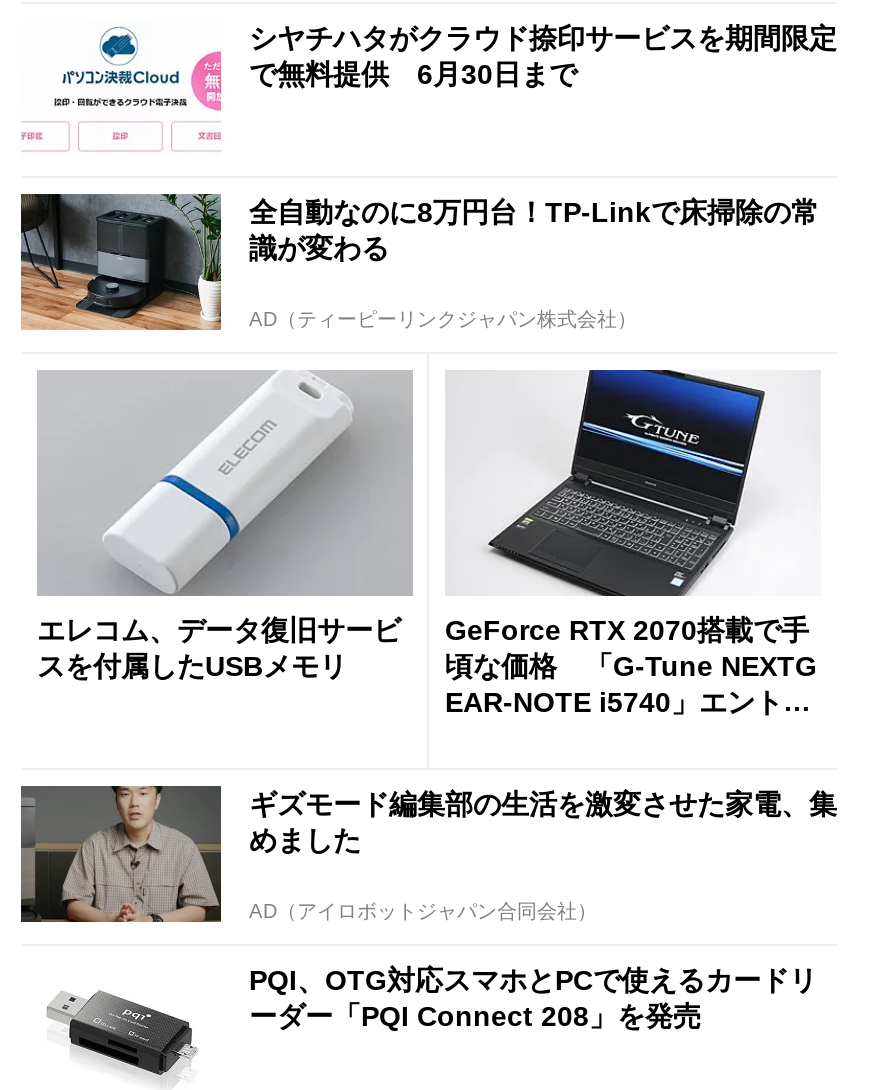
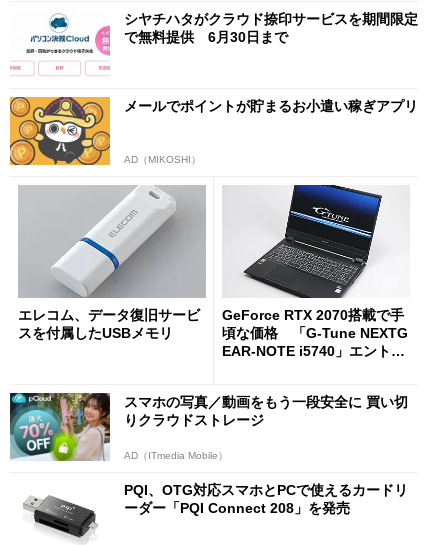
[19,192,819,330] [image] | 全自動なのに8万円台！TP-Linkで床掃除の常 | 識が変わる -> [9,96,418,165] [image] | メールでポイントが貯まるお小遣い稼ぎアプリ
[249,308,637,330] AD（ティーピーリンクジャパン株式会社） -> [124,154,201,165] AD（MIKOSHI）
[19,784,837,924] [image] | ギズモード編集部の生活を激変させた家電、集 | めました -> [10,392,408,461] [image] | スマホの写真／動画をもう一段安全に 買い切 | りクラウドストレージ
[249,900,597,922] AD（アイロボットジャパン合同会社） -> [124,450,228,461] AD（ITmedia Mobile）

